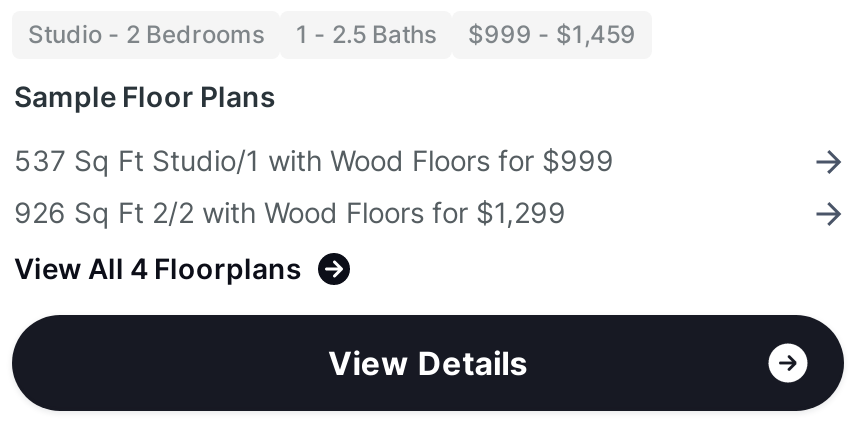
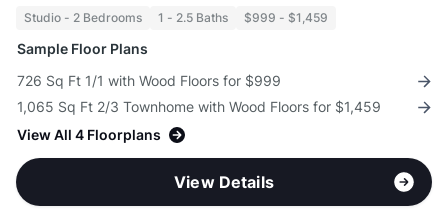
[14,143,614,177] 537 Sq Ft Studio/1 with Wood Floors for $999 -> [17,72,281,89] 726 Sq Ft 1/1 with Wood Floors for $999
[14,195,566,229] 926 Sq Ft 2/2 with Wood Floors for $1,299 -> [17,98,381,115] 1,065 Sq Ft 2/3 Townhome with Wood Floors for $1,459

